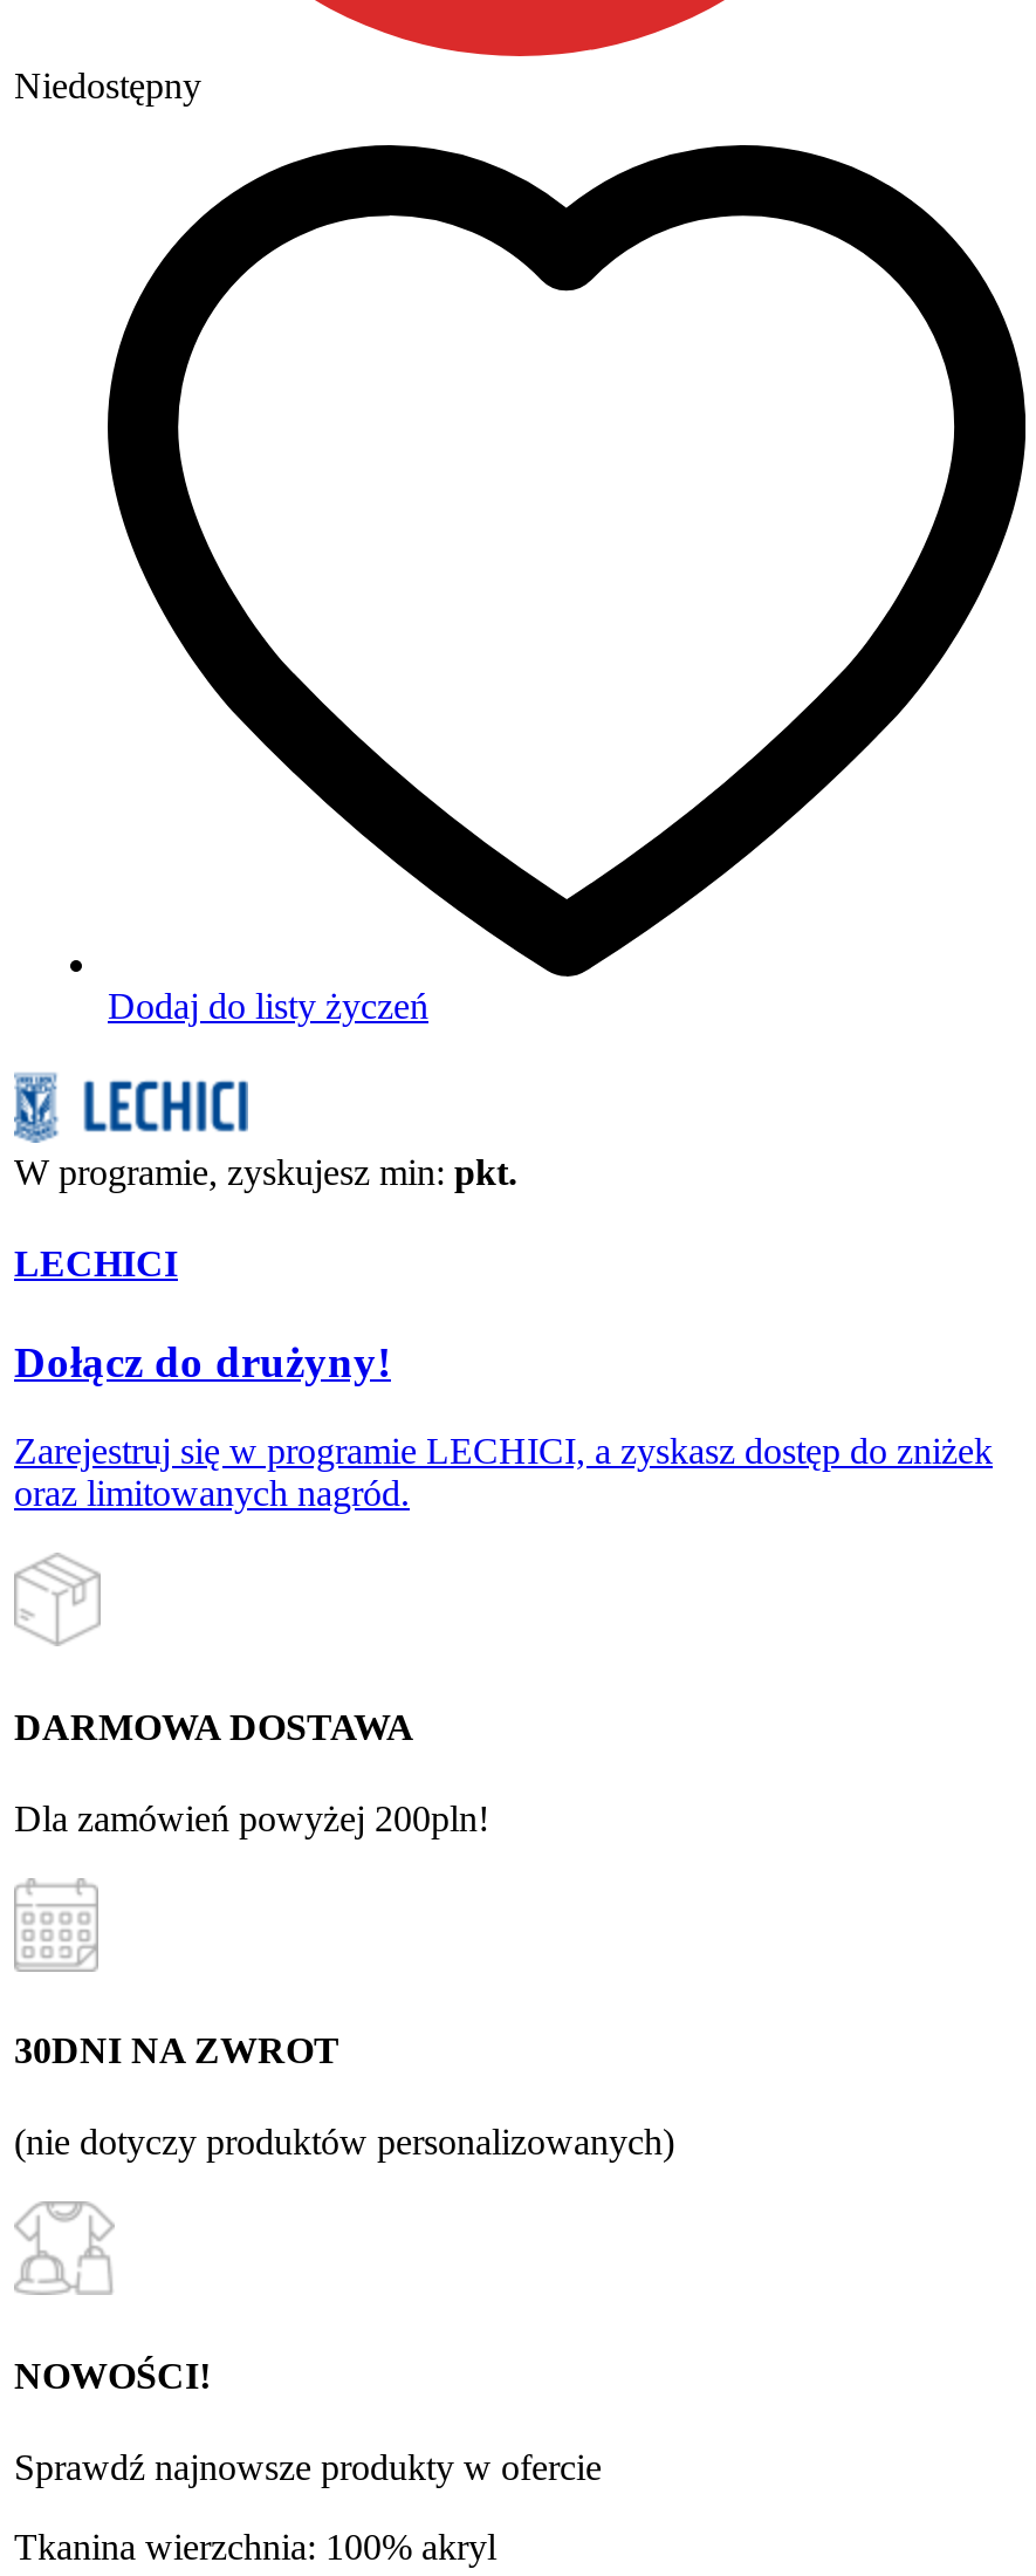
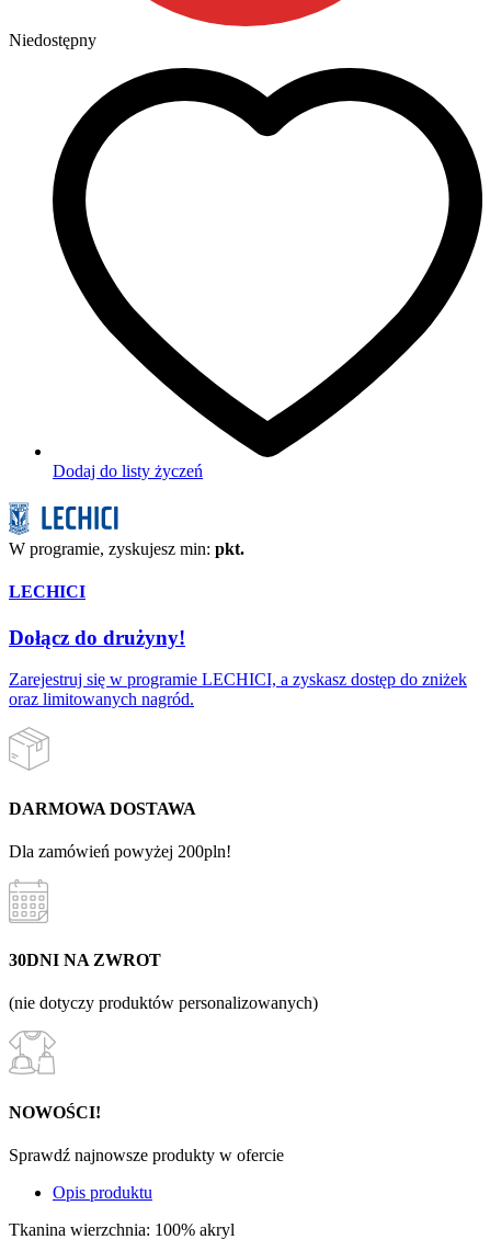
none -> [53,1183,152,1201] Opis produktu

